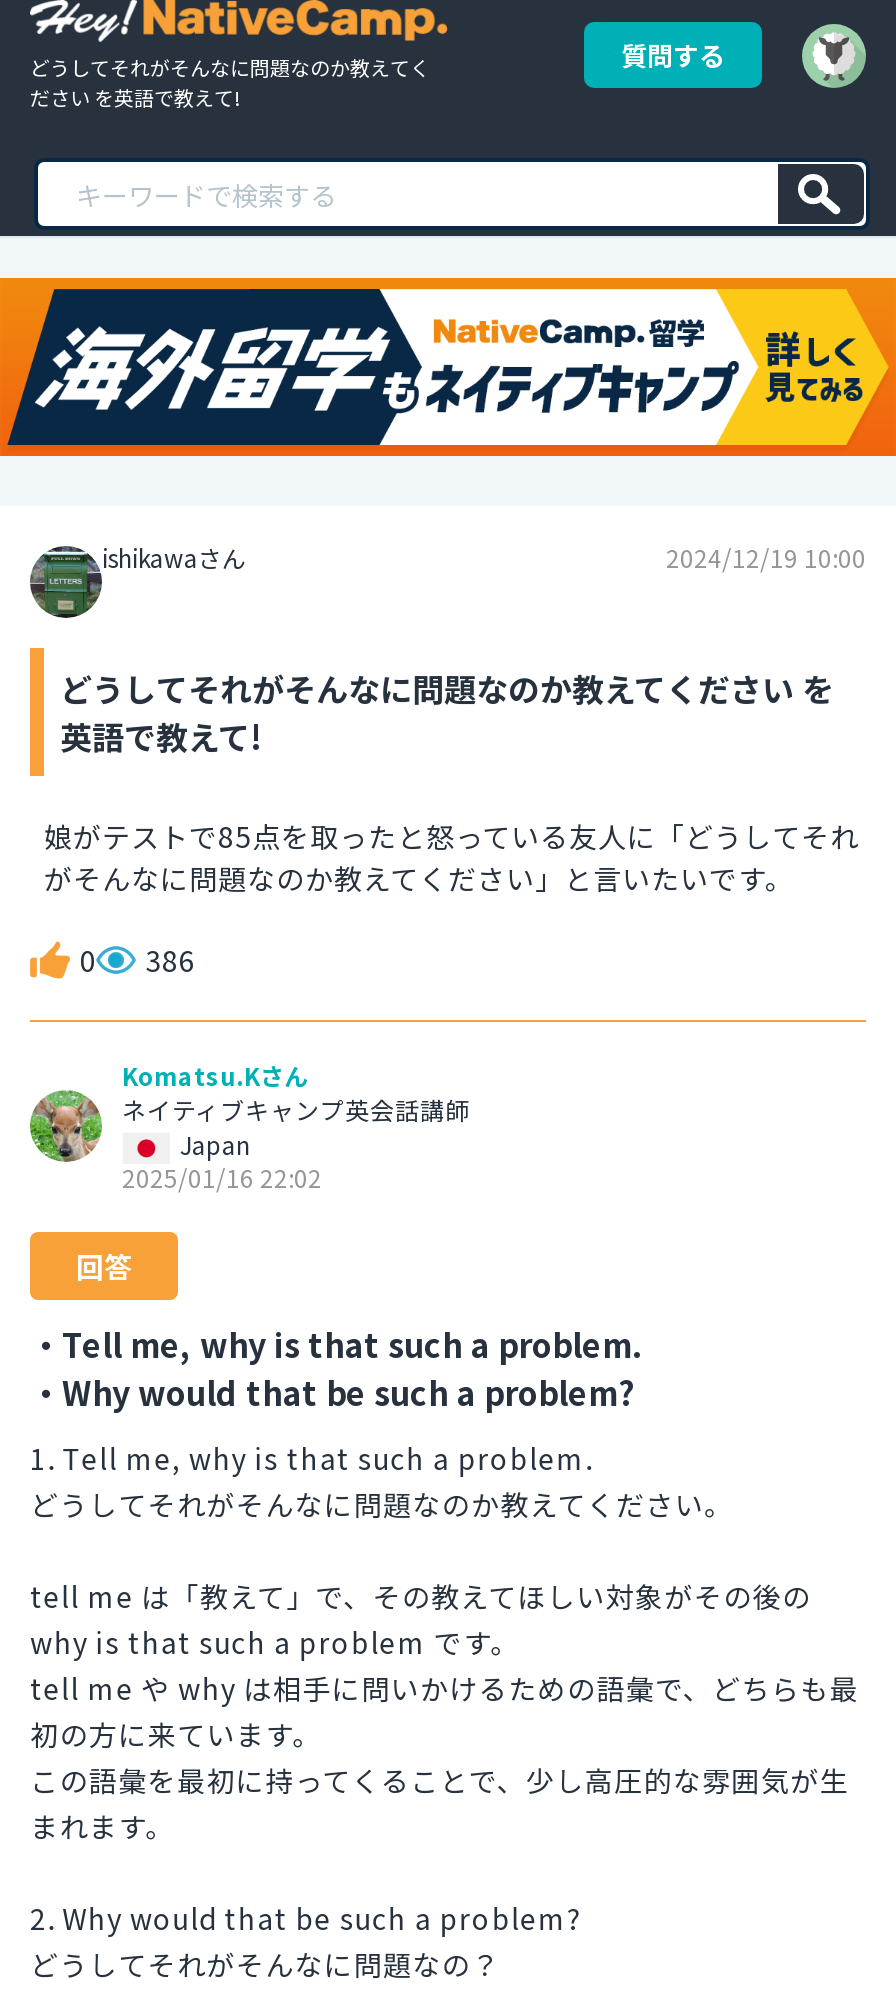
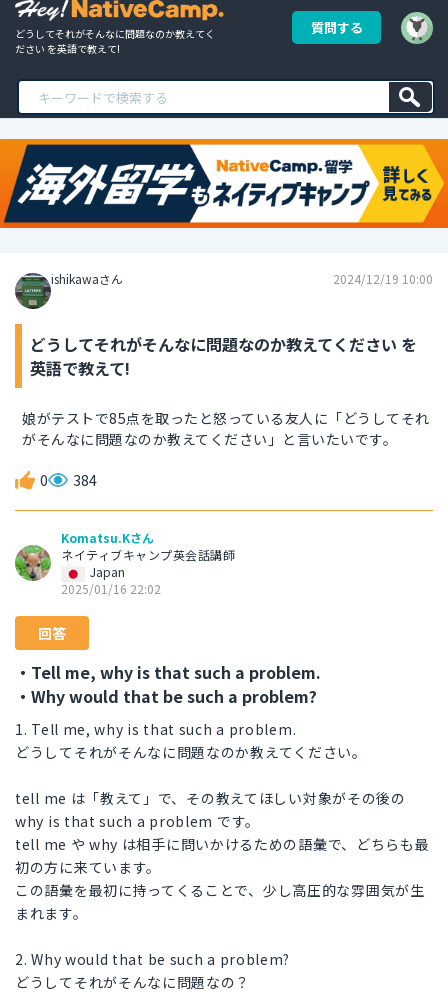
[80,941,194,981] 0 386 -> [40,470,97,490] 0 384

